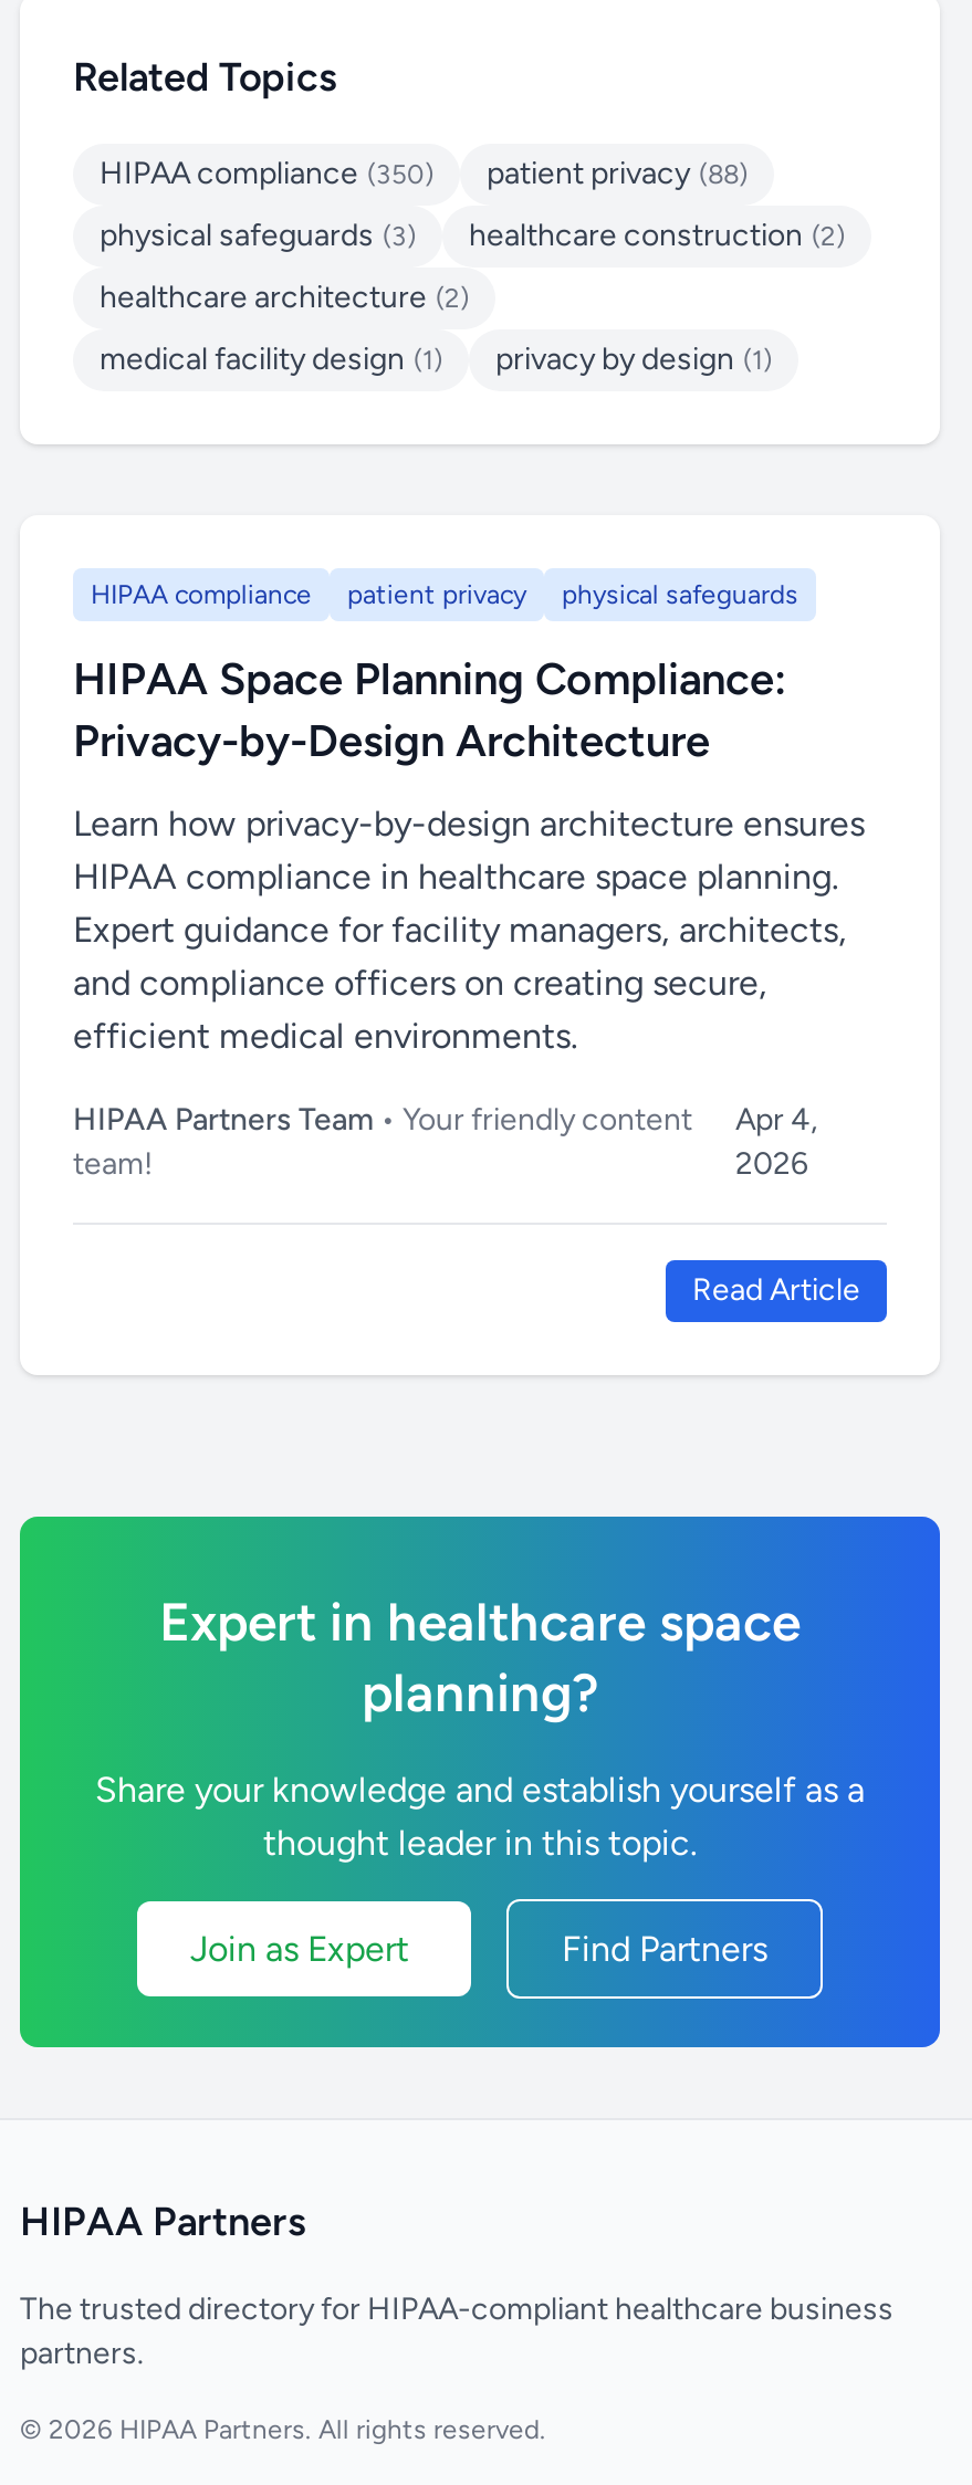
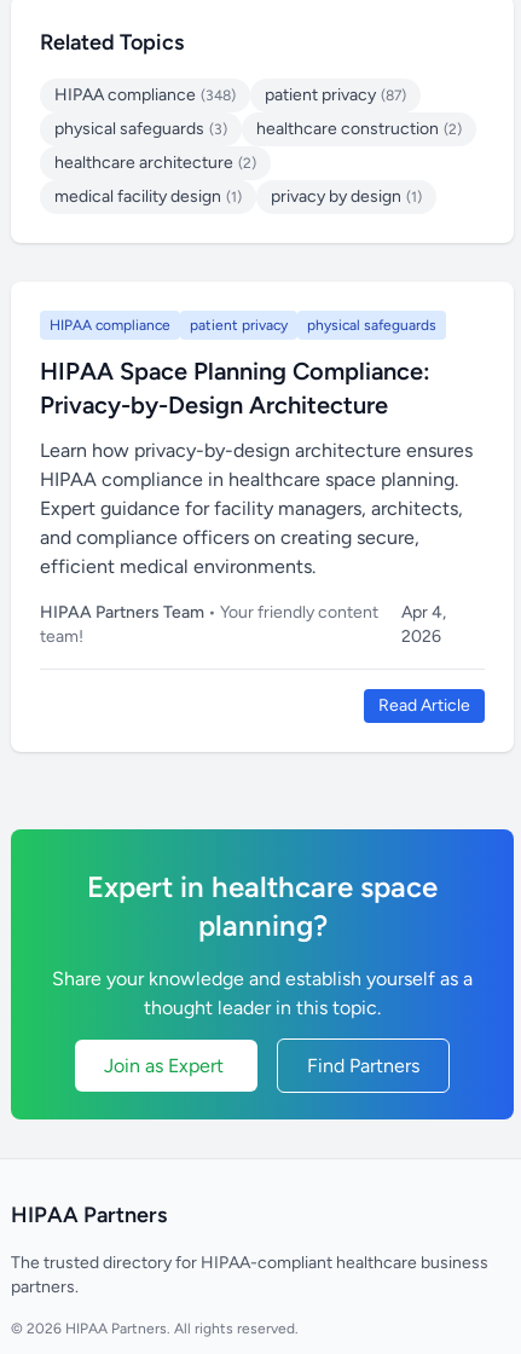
[100,155,433,192] HIPAA compliance (350) -> [54,85,236,105] HIPAA compliance (348)
[487,155,748,192] patient privacy (88) -> [265,85,406,105] patient privacy (87)

